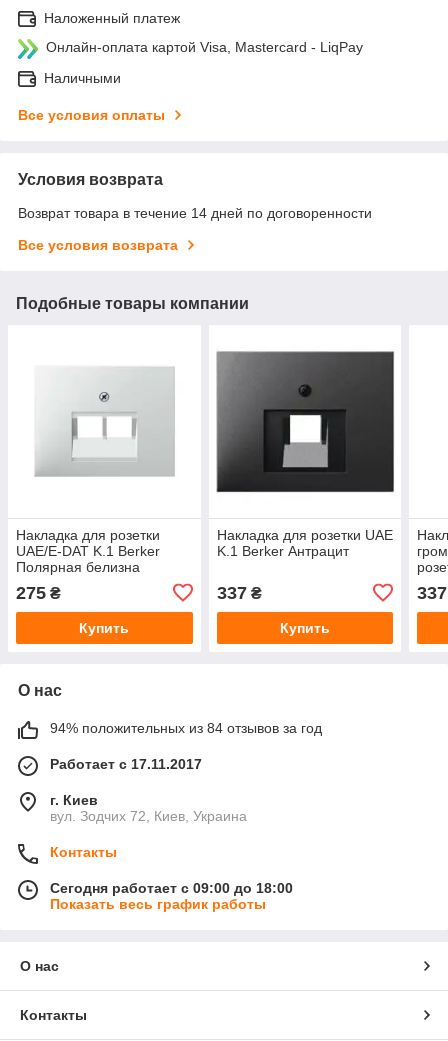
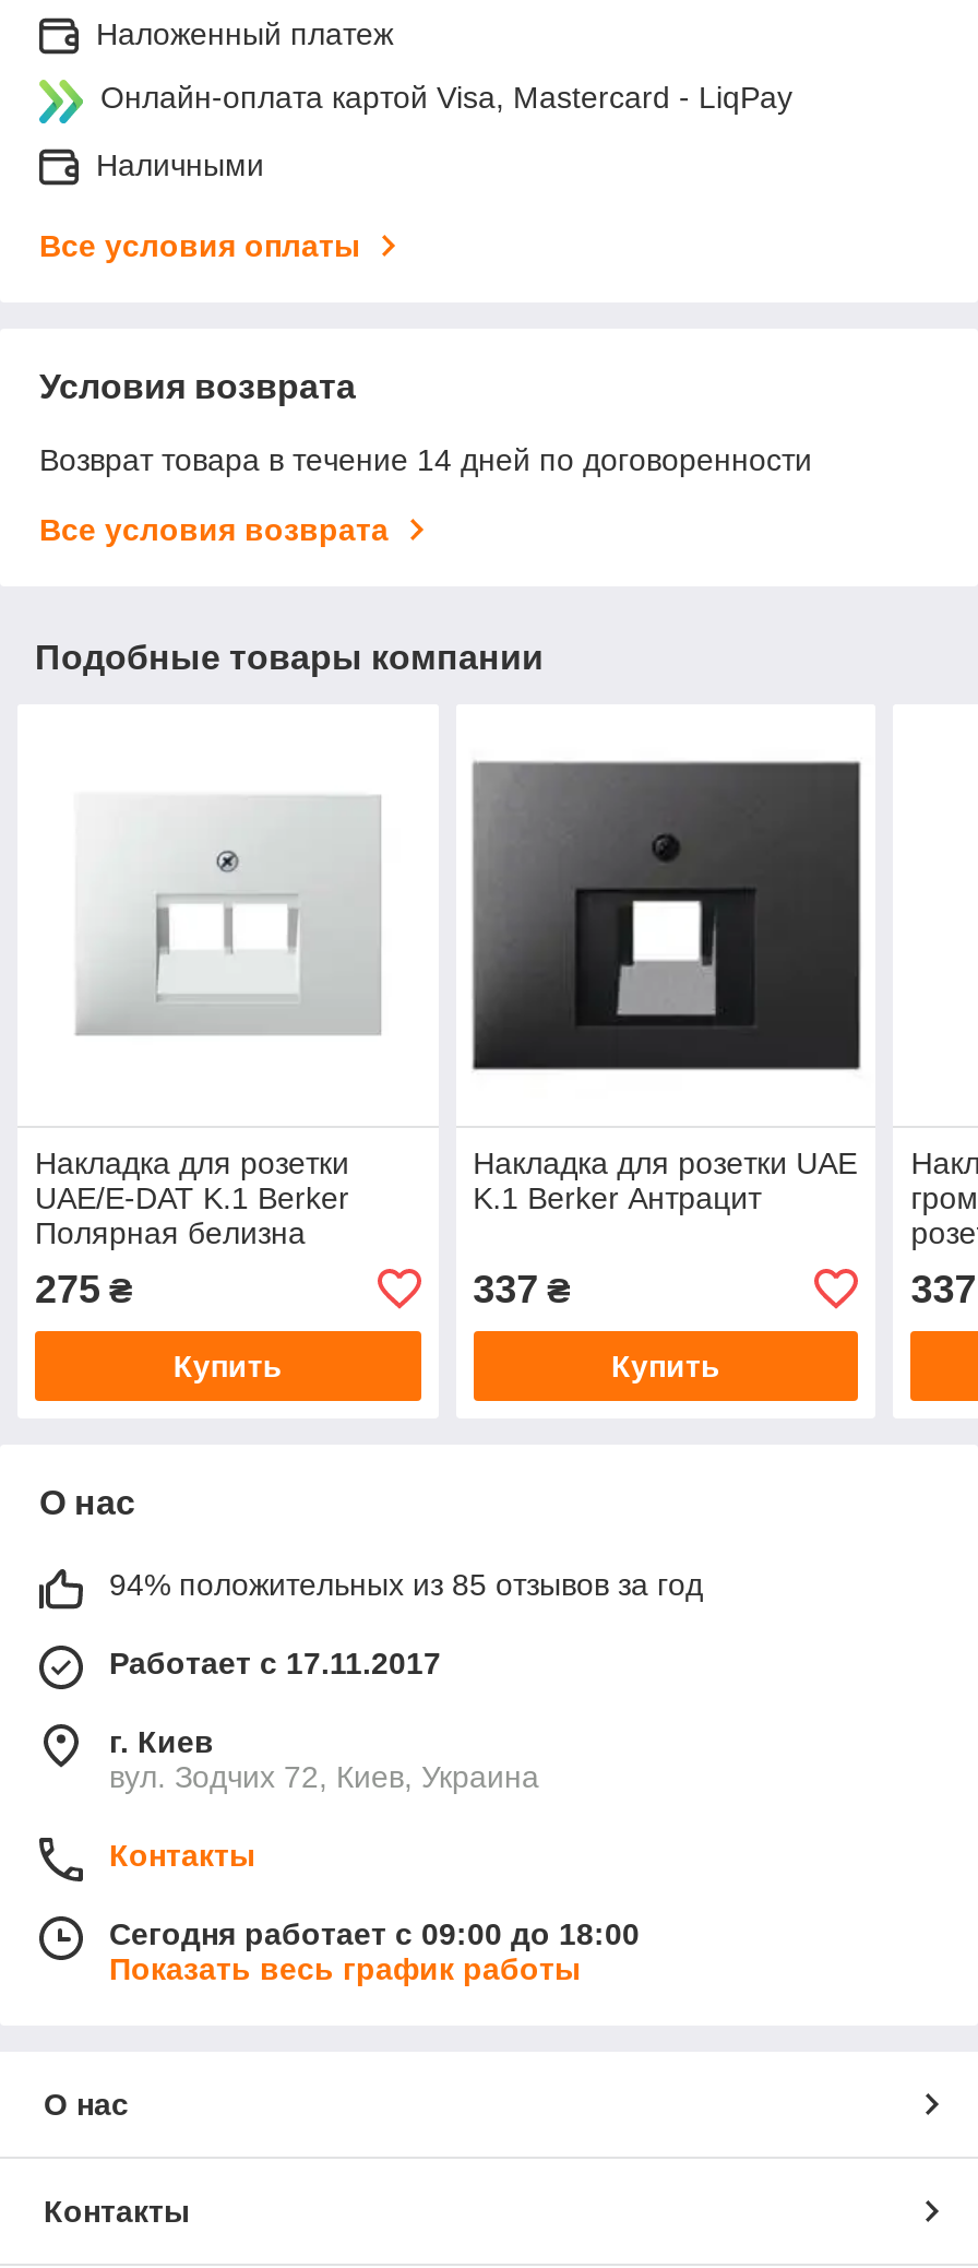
[50,719,322,735] 94% положительных из 84 отзывов за год -> [109,1566,703,1601] 94% положительных из 85 отзывов за год

